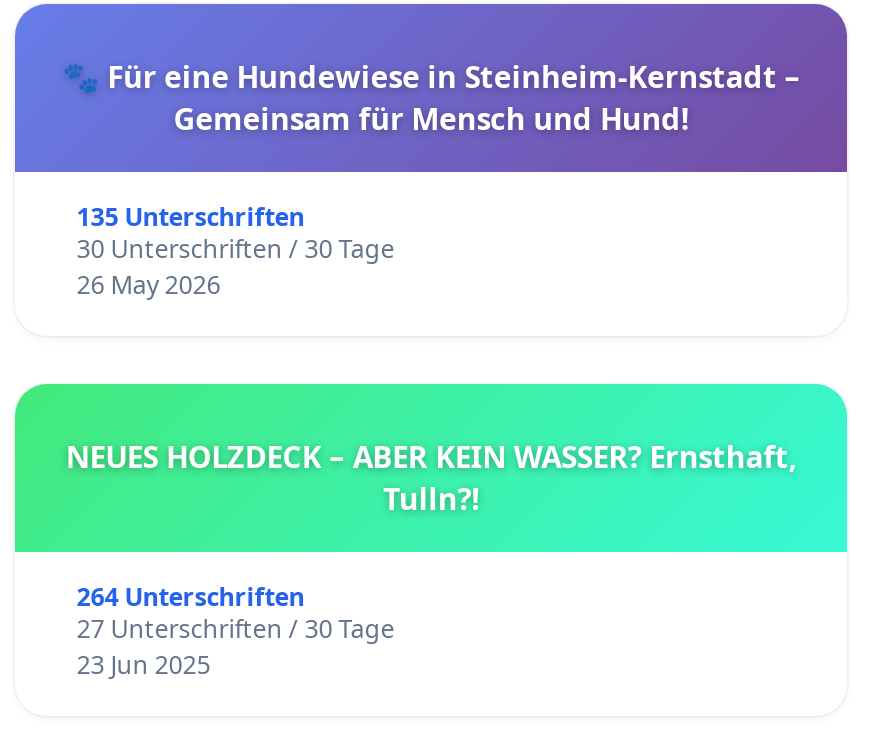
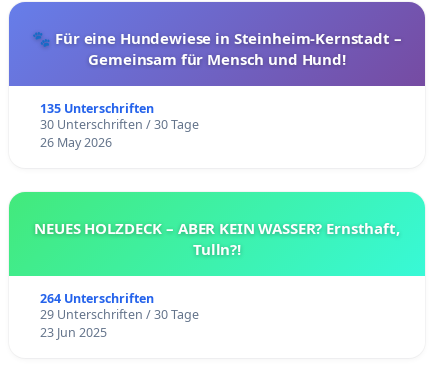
[77,613,395,647] 27 Unterschriften / 30 Tage -> [40,306,199,323] 29 Unterschriften / 30 Tage

